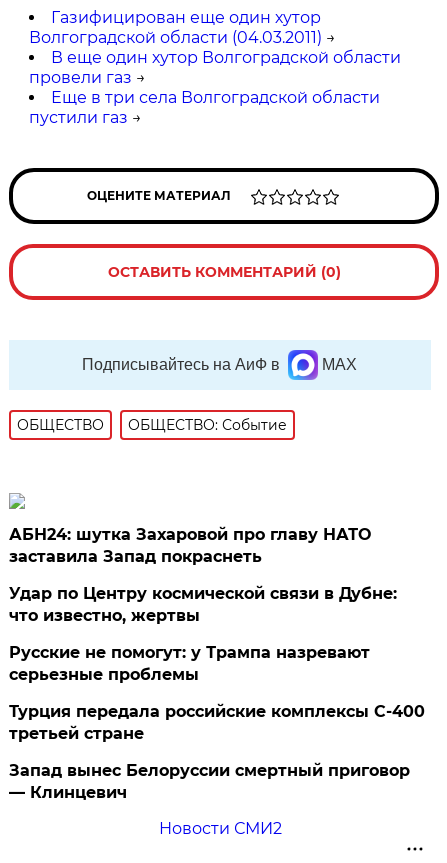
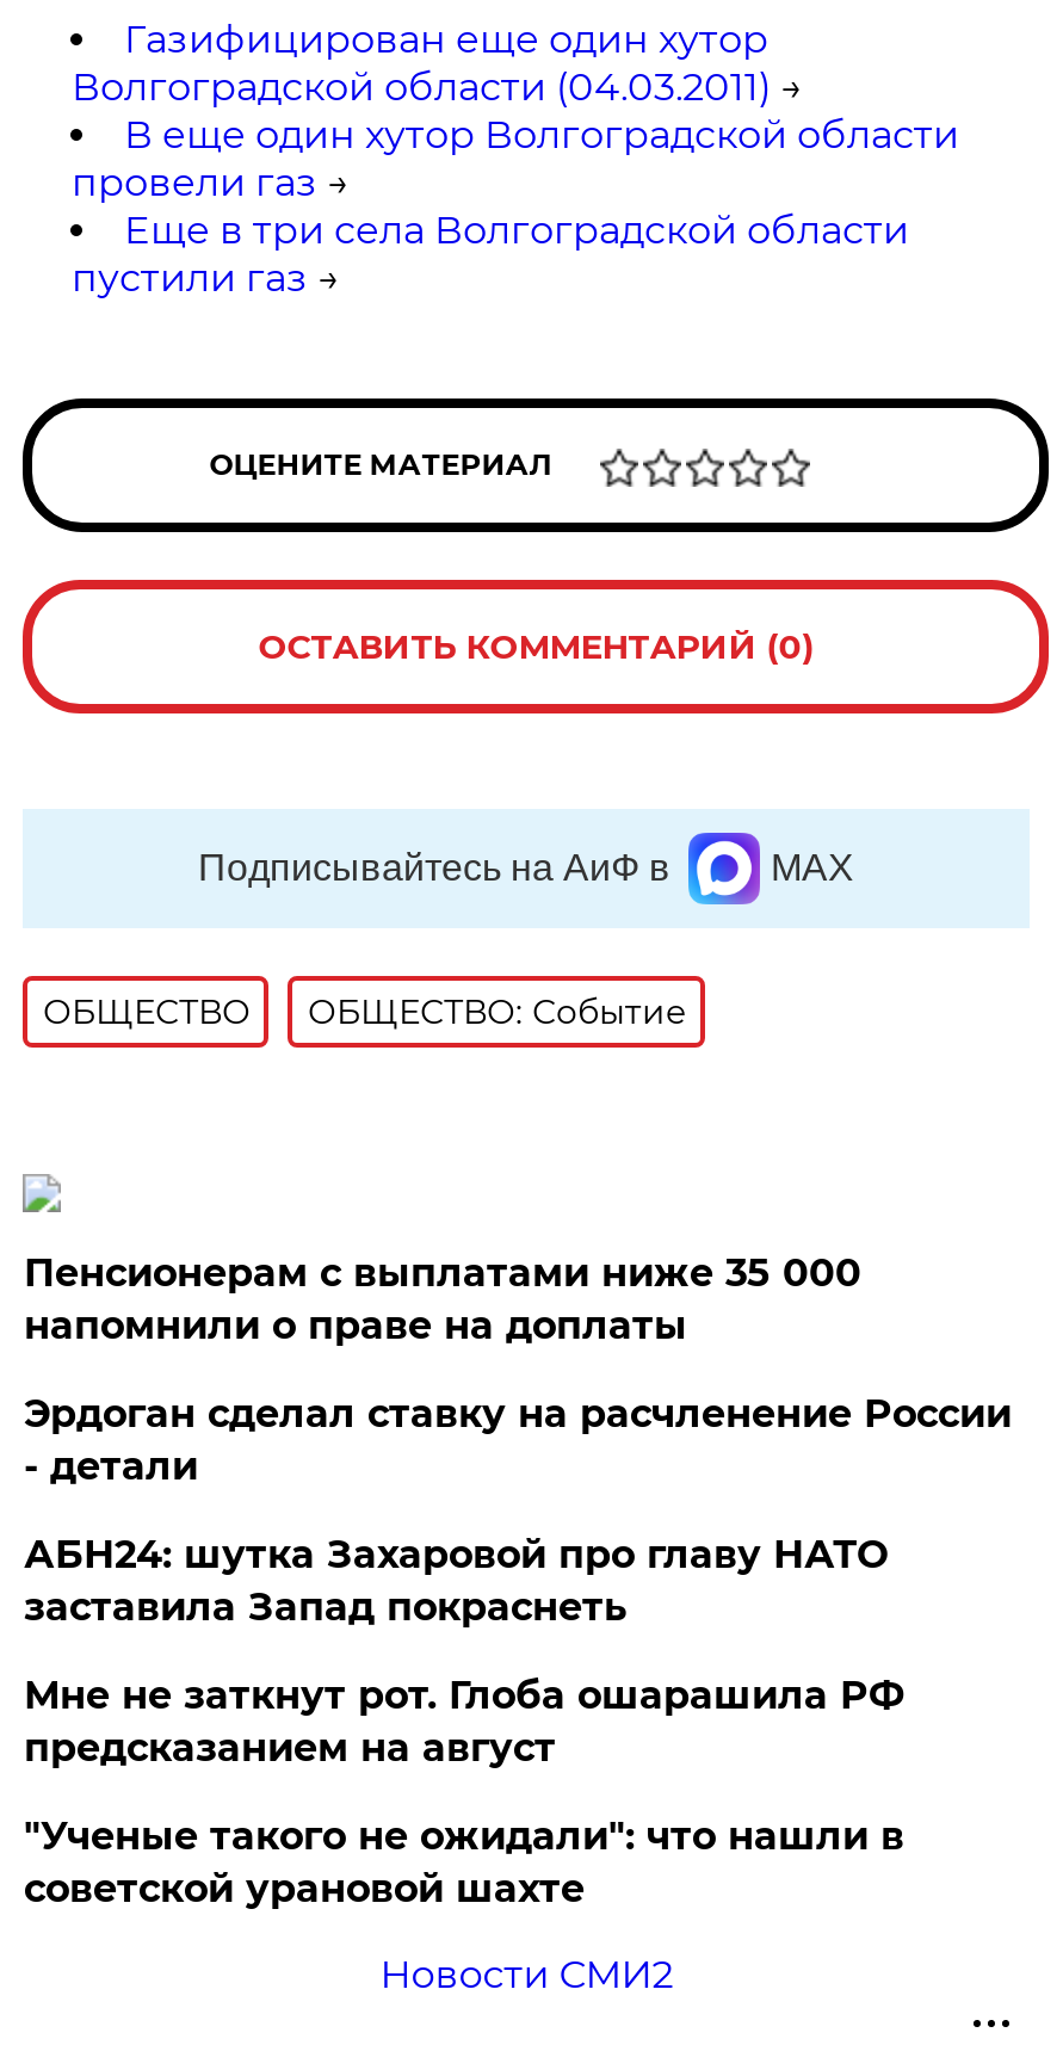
none -> [24,1250,1011,1489] Пенсионерам с выплатами ниже 35 000 | напомнили о праве на доплаты | Эрдоган сделал ставку на расчленение России | - детали
moved [9,525,371,566] -> [24,1532,887,1630]: АБН24: шутка Захаровой про главу НАТО | заставила Запад покраснеть
[9,584,425,802] Удар по Центру космической связи в Дубне: | что известно, жертвы | Русские не помогут: у Трампа назревают | серьезные проблемы | Турция передала российские комплексы С-400 | третьей стране | Запад вынес Белоруссии смертный приговор | — Клинцевич -> [24,1673,904,1911] Мне не заткнут рот. Глоба ошарашила РФ | предсказанием на август | "Ученые такого не ожидали": что нашли в | советской урановой шахте

